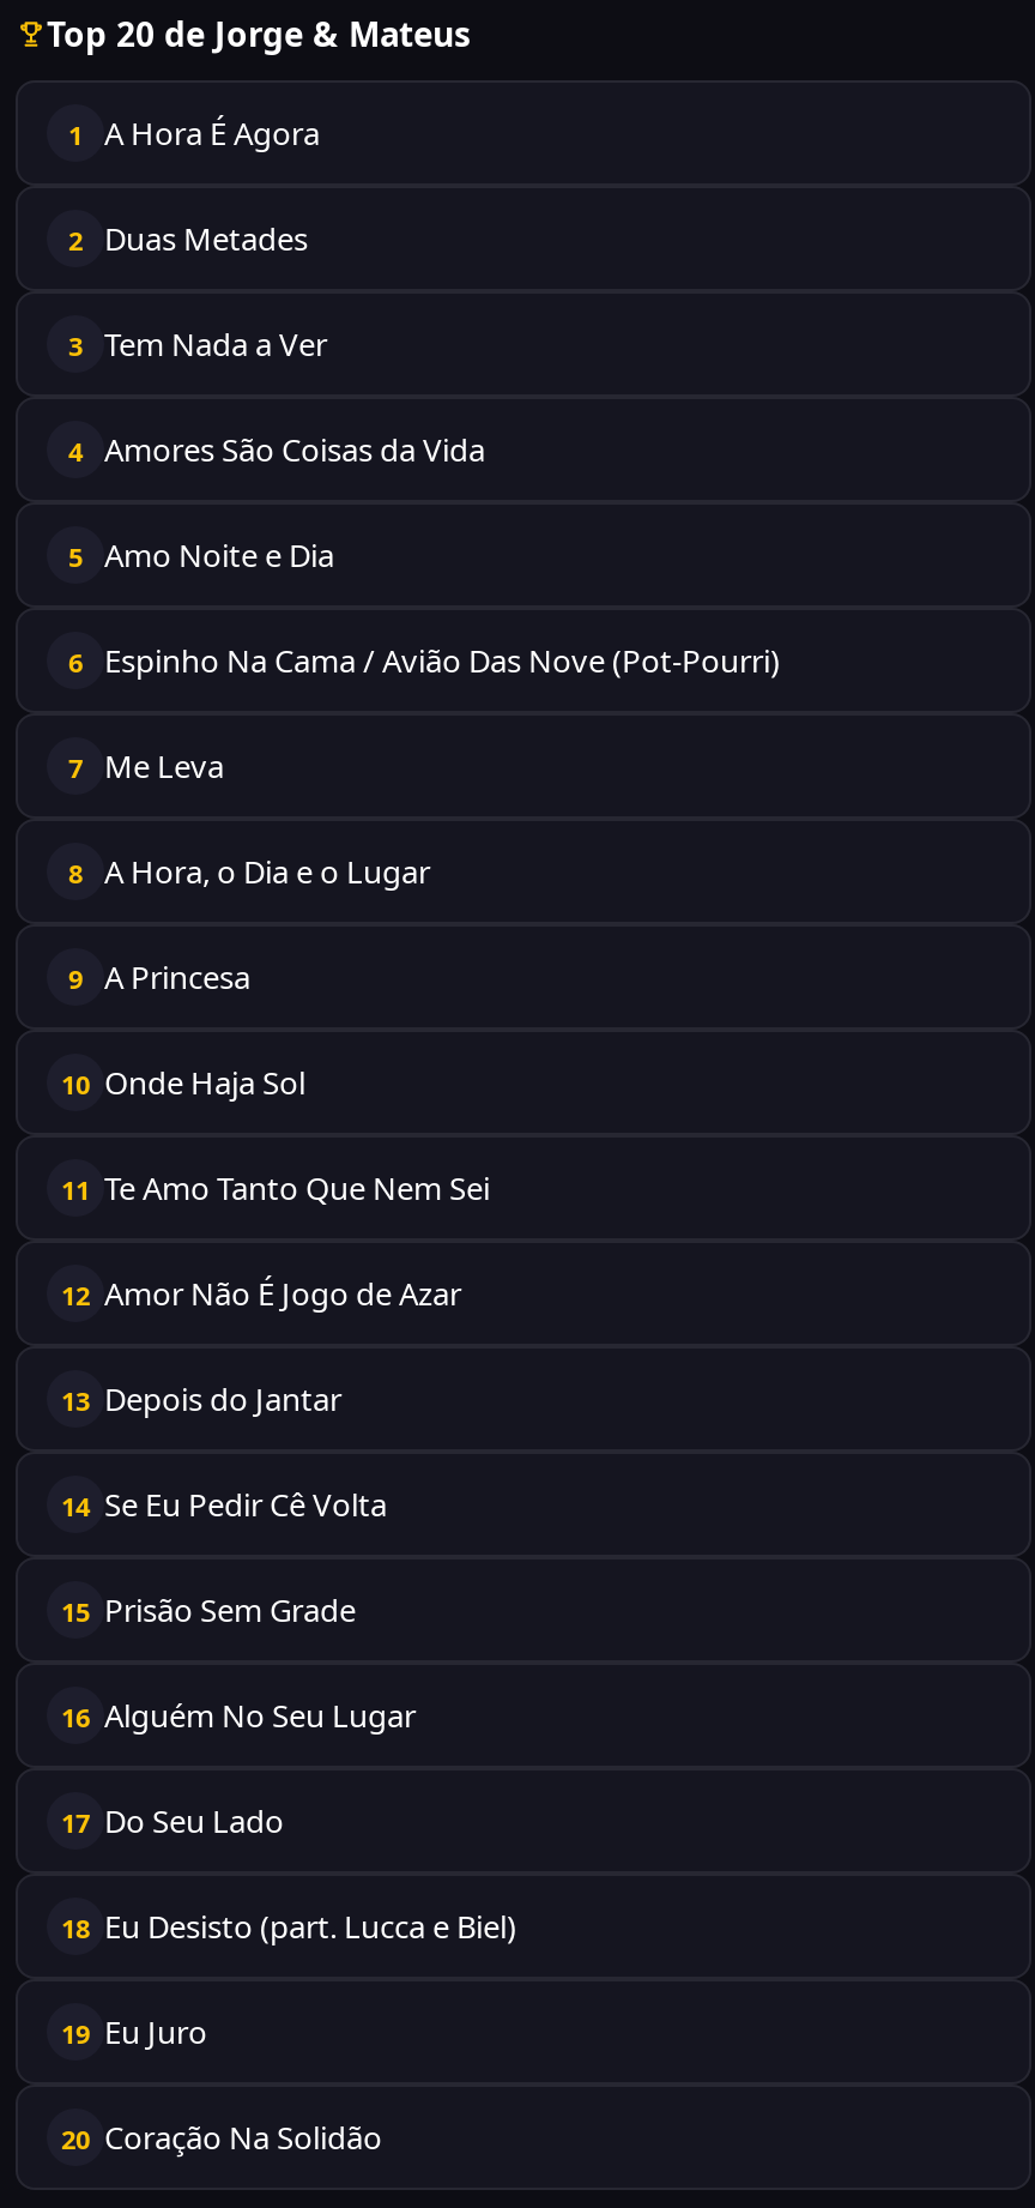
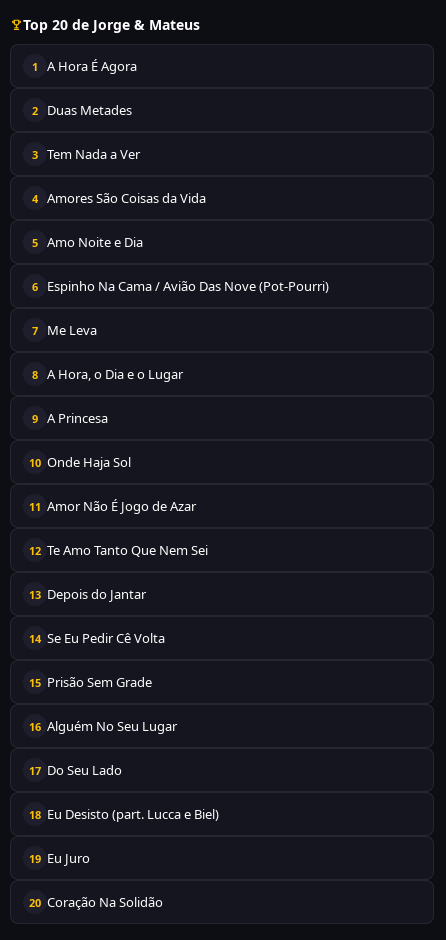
[61,1166,490,1209] 11 Te Amo Tanto Que Nem Sei -> [29,497,196,515] 11 Amor Não É Jogo de Azar
[61,1272,461,1315] 12 Amor Não É Jogo de Azar -> [29,541,208,559] 12 Te Amo Tanto Que Nem Sei

